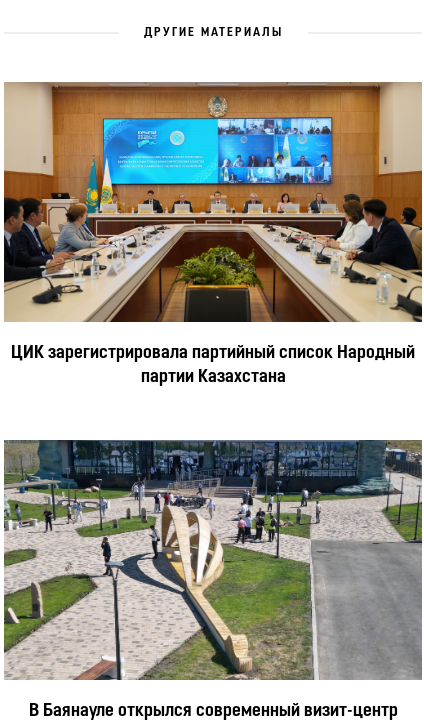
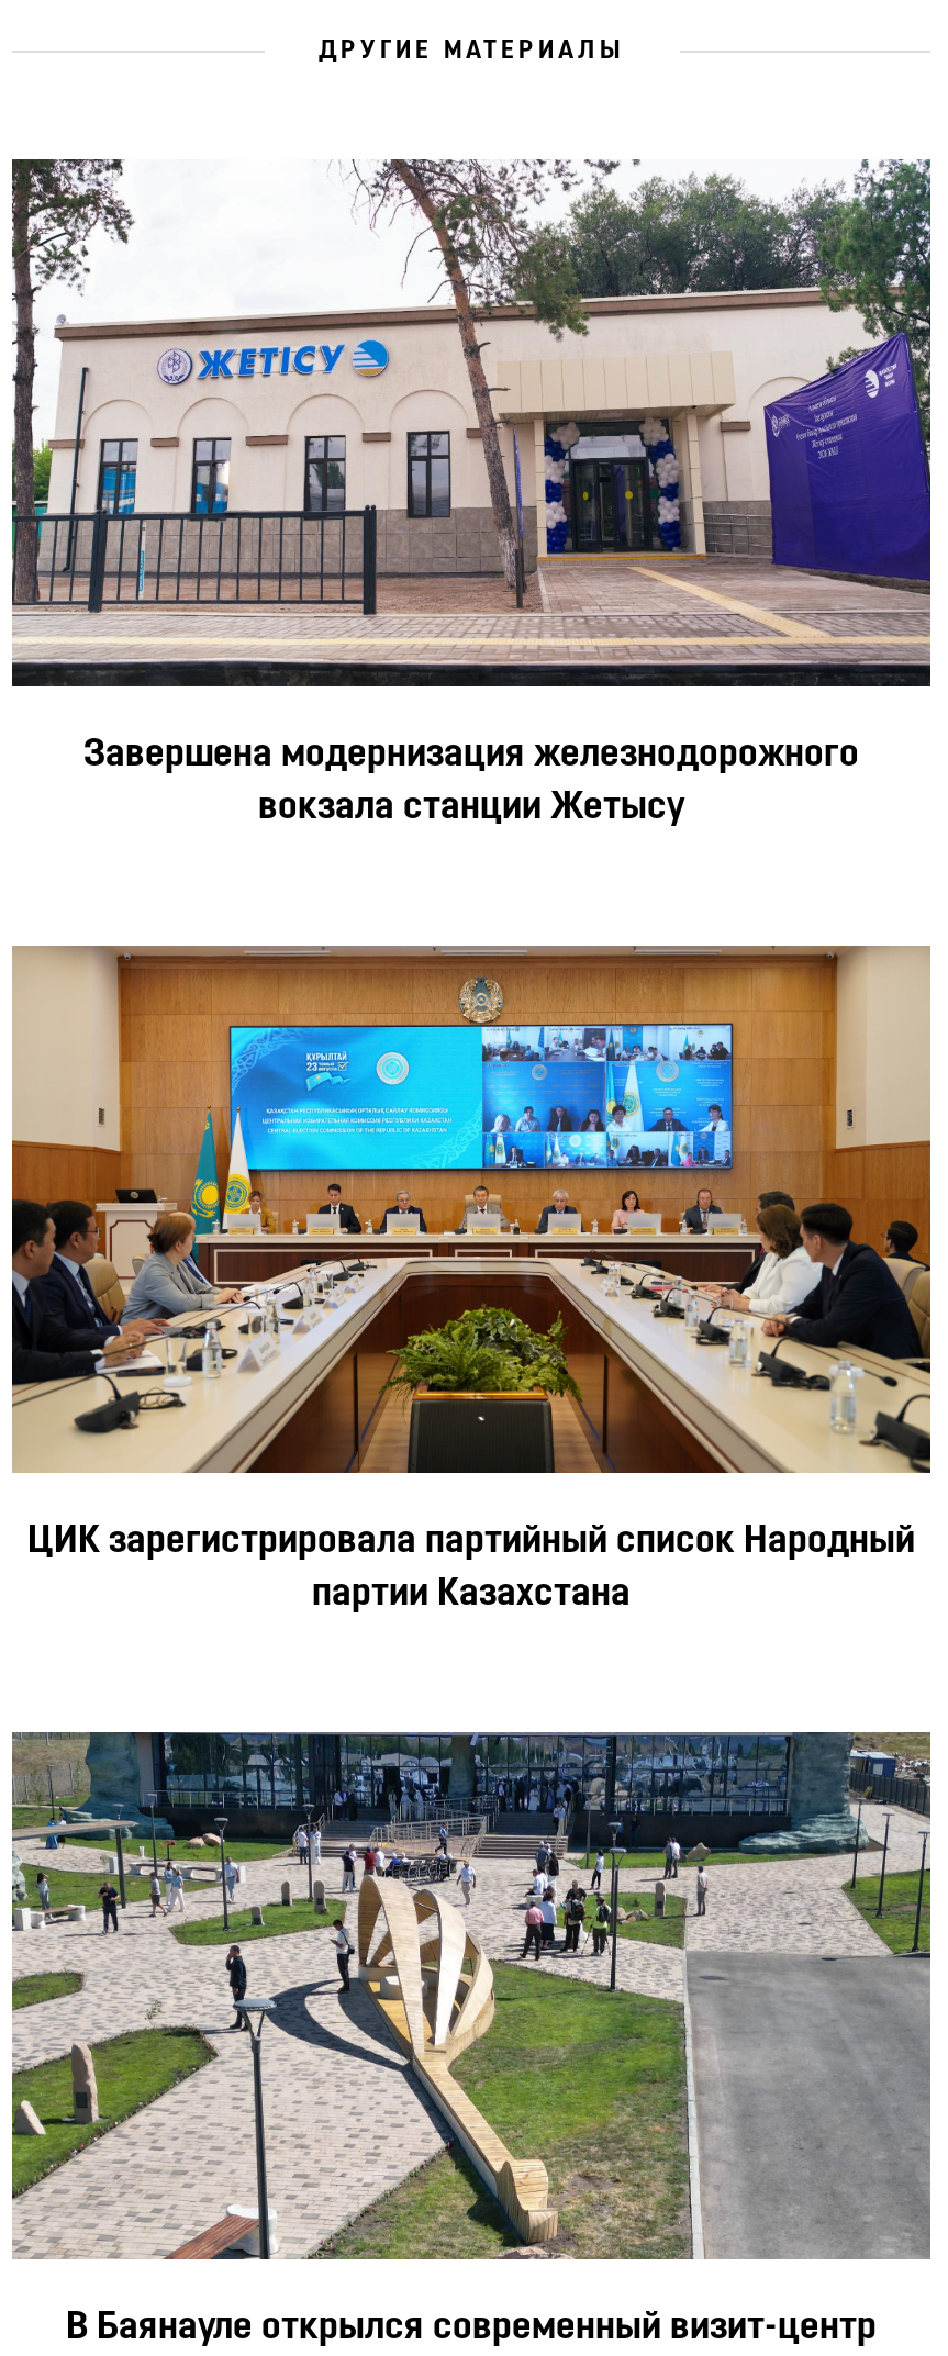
none -> [10,157,933,829] [image] | Завершена модернизация железнодорожного | вокзала станции Жетысу

